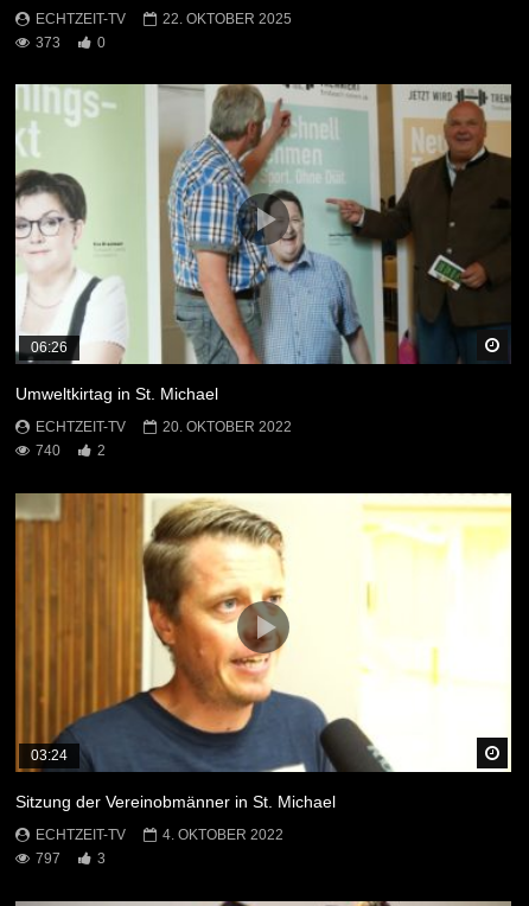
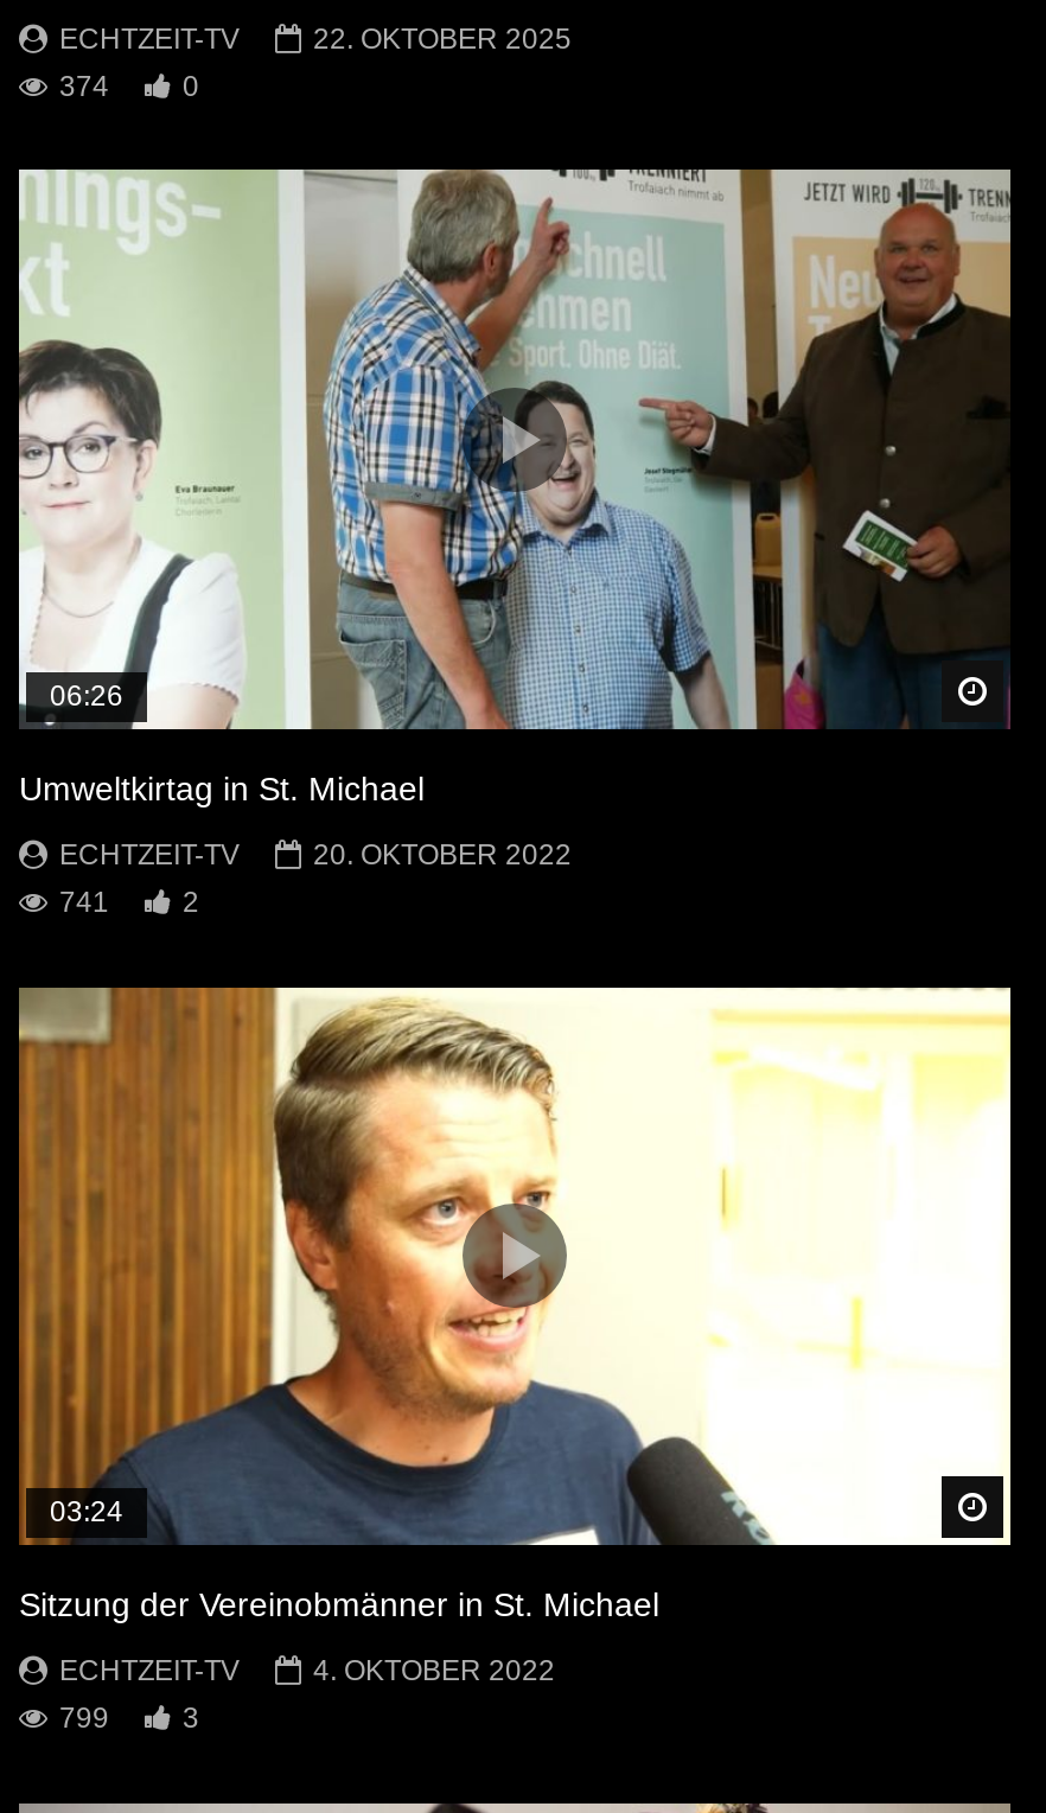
[36,34,60,51] 373 -> [59,70,109,103] 374
[36,442,60,459] 740 -> [59,886,109,919] 741
[36,850,60,867] 797 -> [59,1702,109,1735] 799

